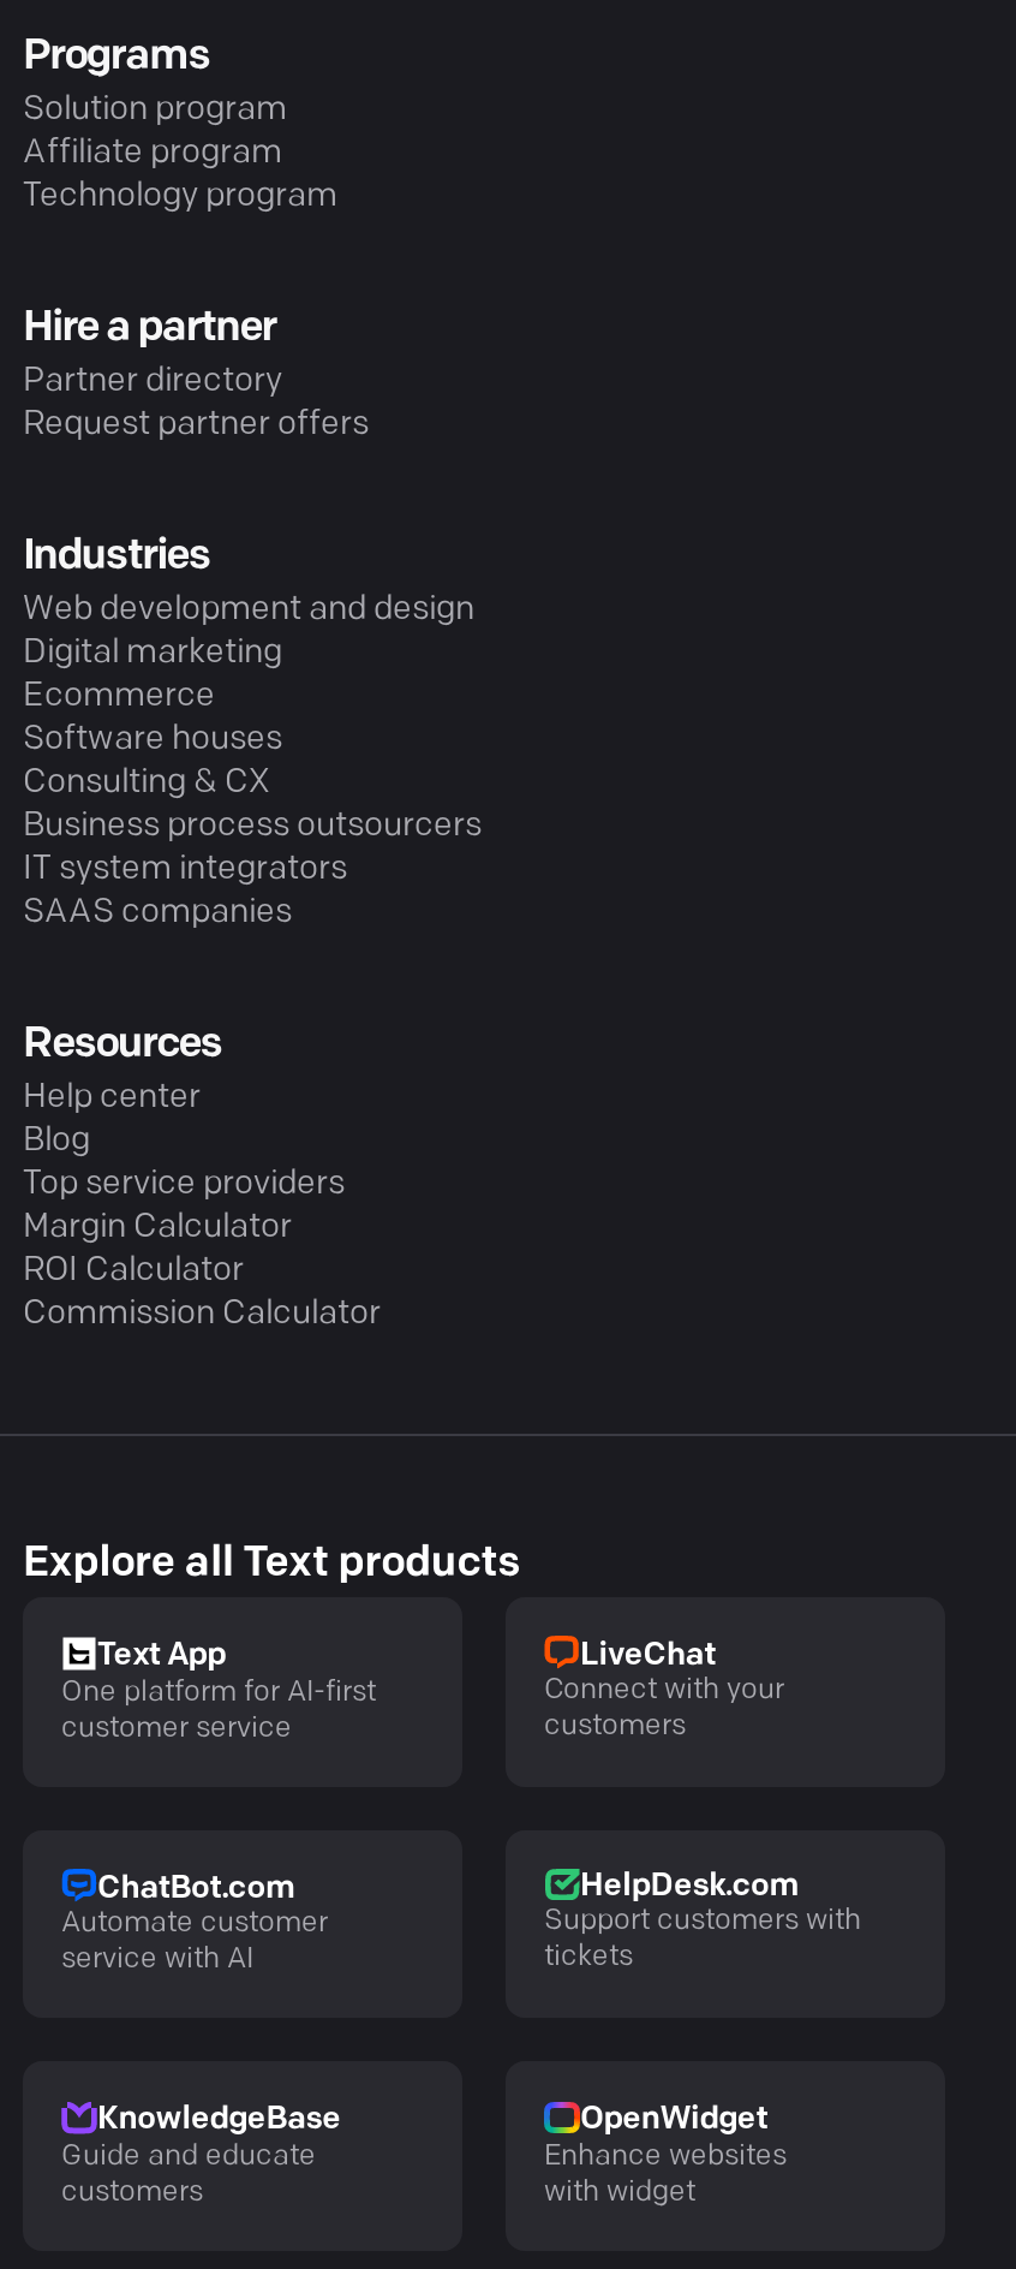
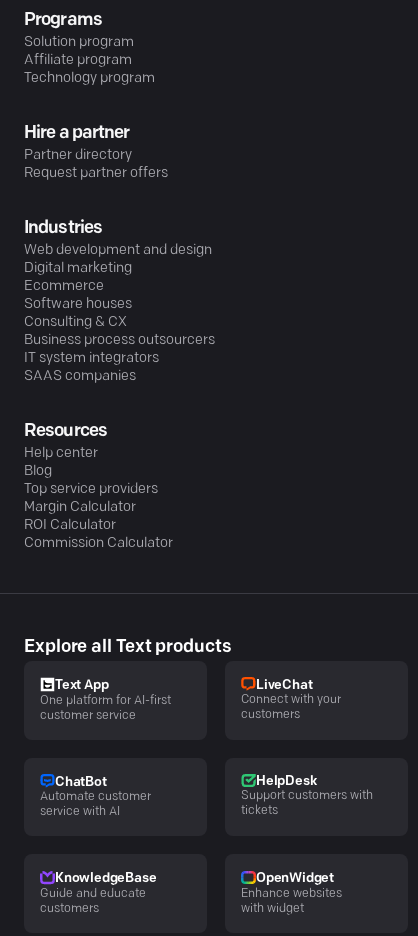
[97,1873,294,1904] ChatBot.com -> [55,776,107,789] ChatBot
[580,1871,798,1902] HelpDesk.com -> [256,775,316,788] HelpDesk

